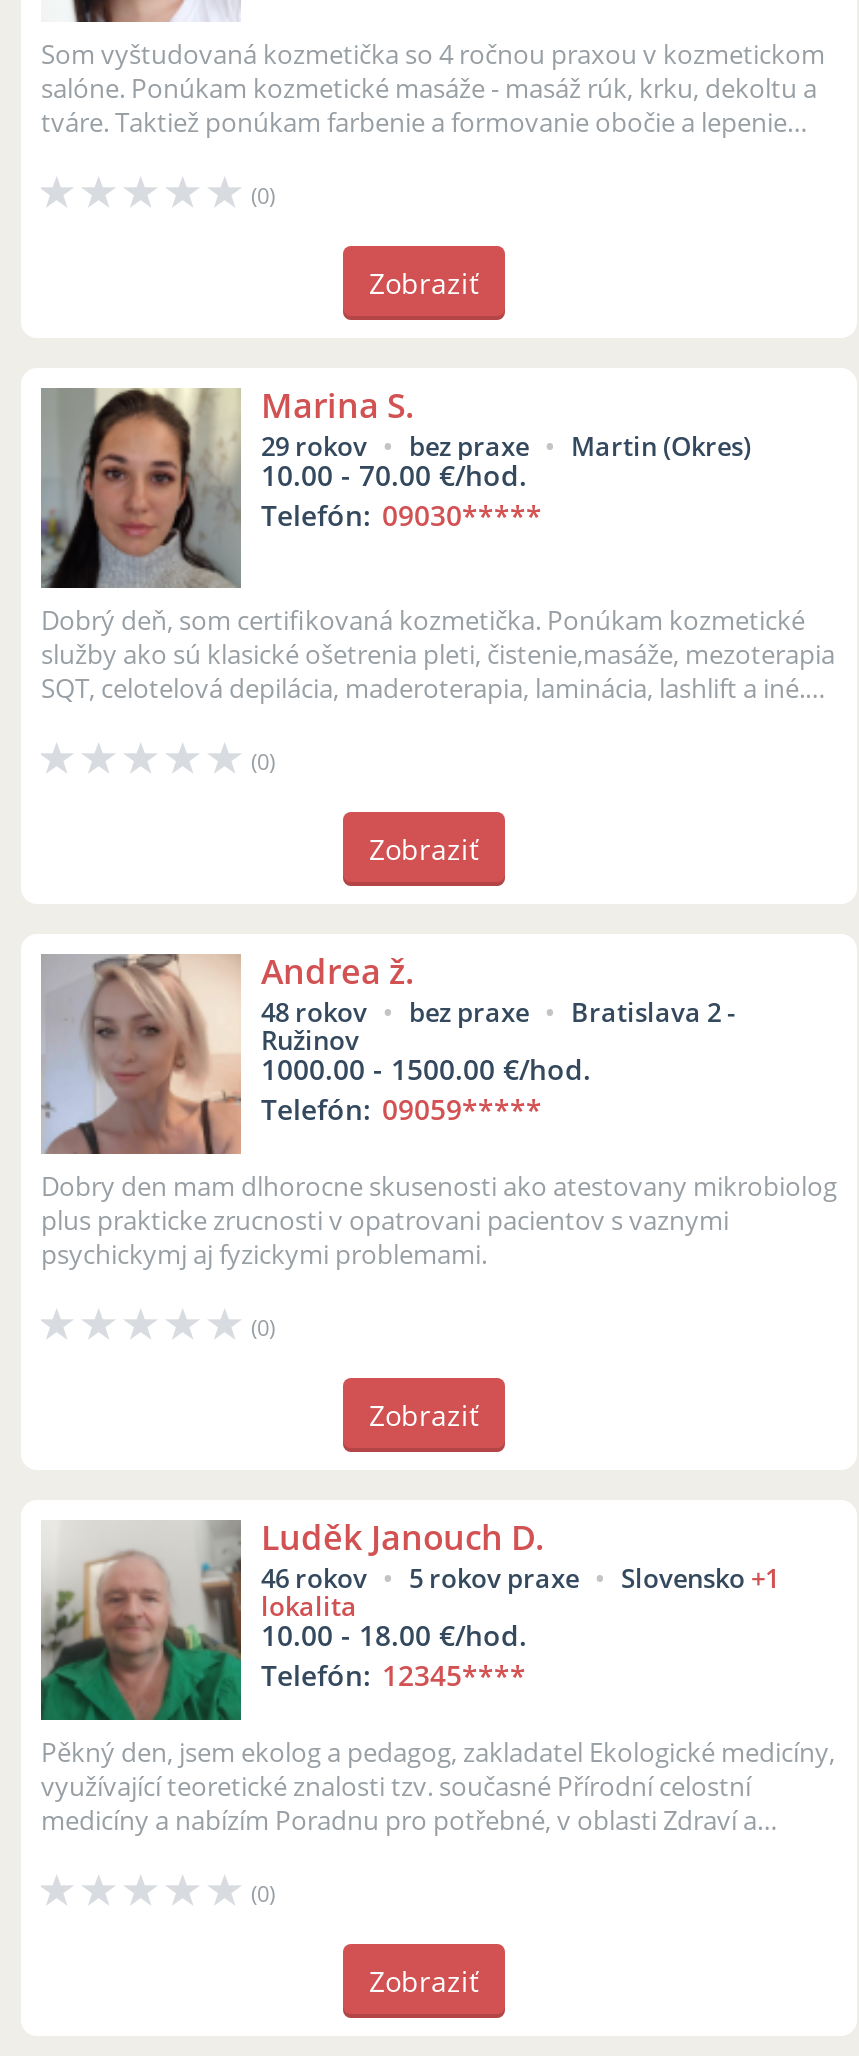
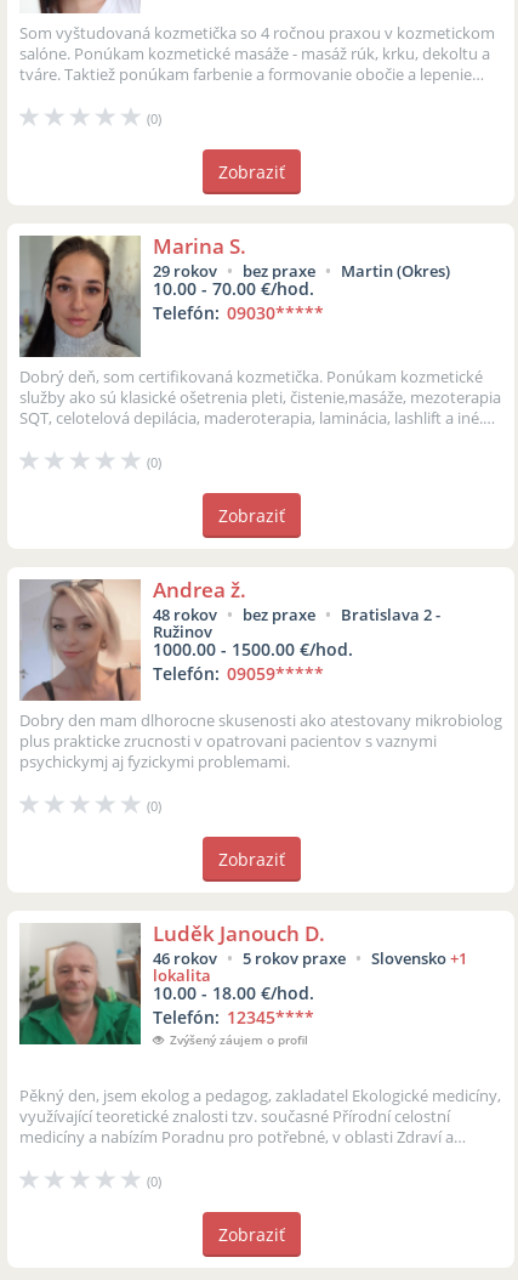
none -> [170,1031,308,1048] Zvýšený záujem o profil

